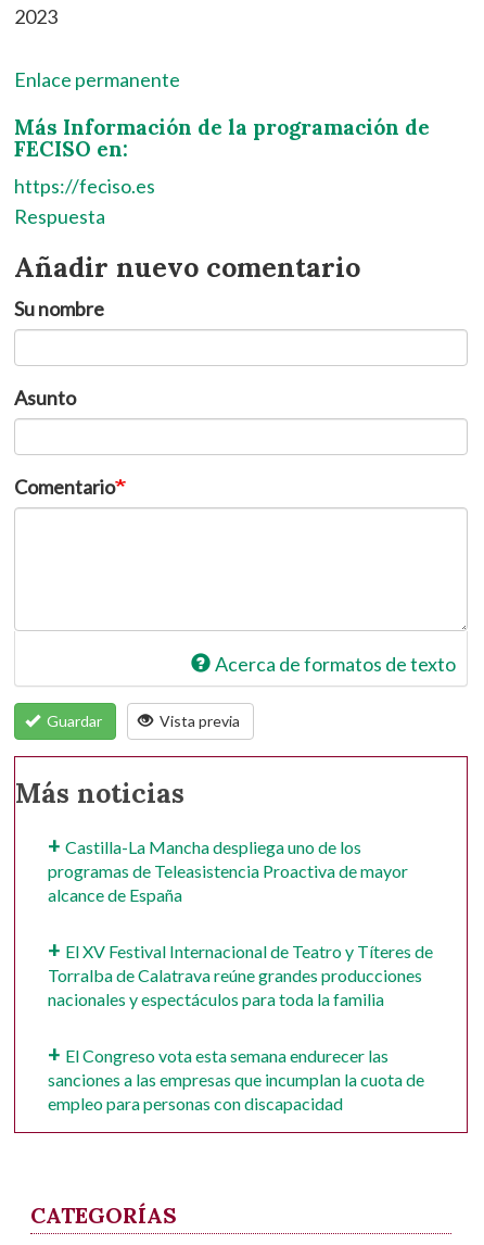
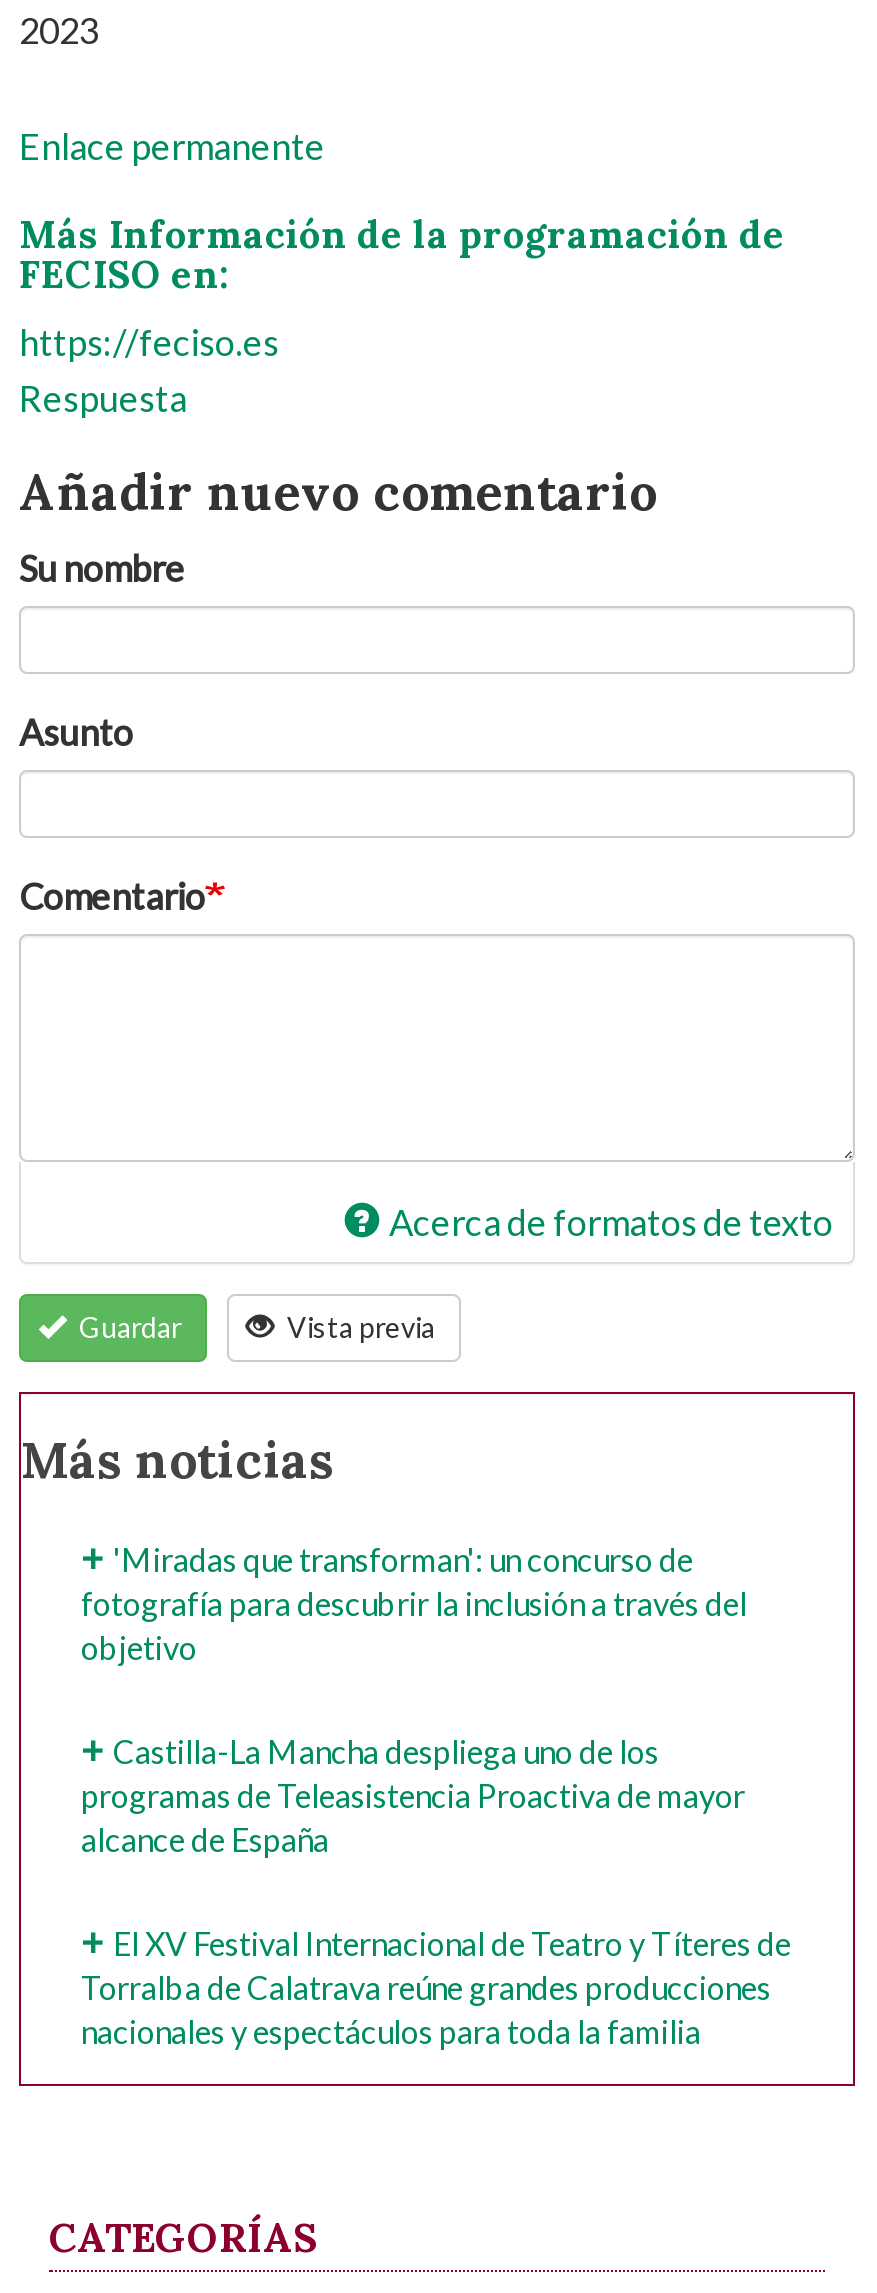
none -> [81,1540,747,1666] 'Miradas que transforman': un concurso de | fotografía para descubrir la inclusión a través del | objetivo
moved [48,837,433,1009] -> [81,1732,791,2050]: Castilla-La Mancha despliega uno de los | programas de Teleasistencia Proactiva de mayor | alcance de España | El XV Festival Internacional de Teatro y Títeres de | Torralba de Calatrava reúne grandes producciones | nacionales y espectáculos para toda la familia
[48,1045,424,1114] El Congreso vota esta semana endurecer las | sanciones a las empresas que incumplan la cuota de | empleo para personas con discapacidad -> none

